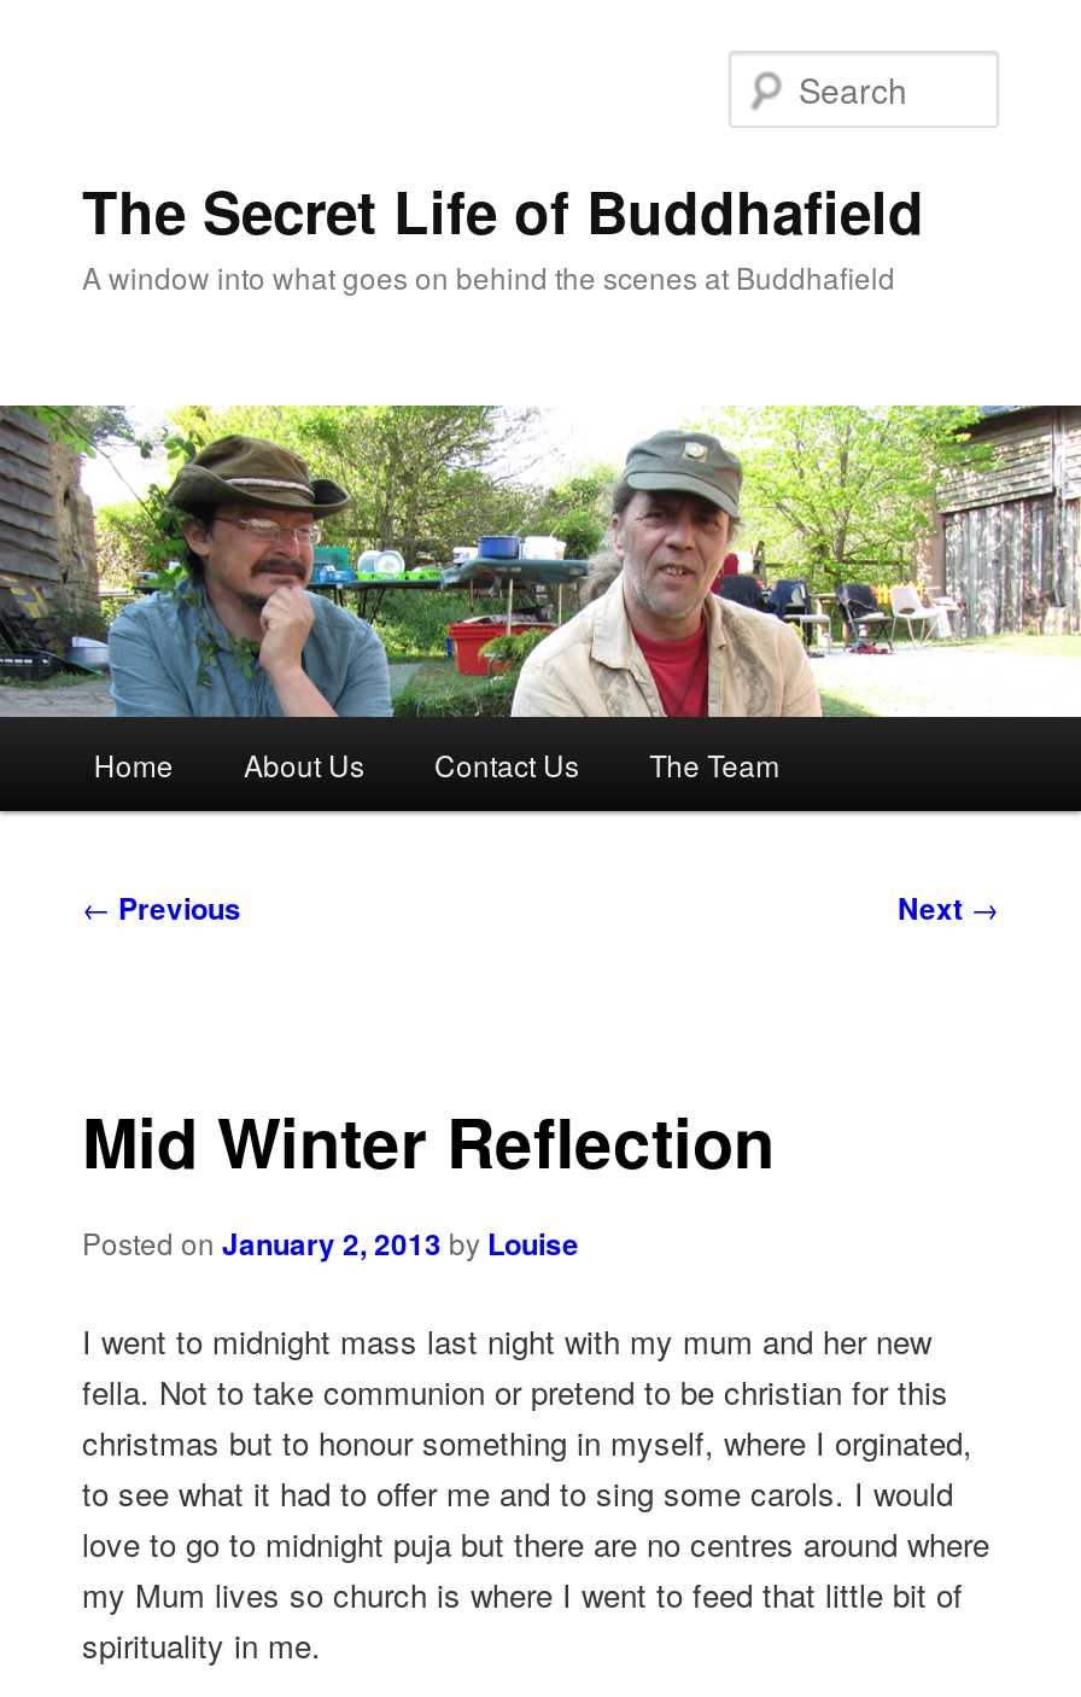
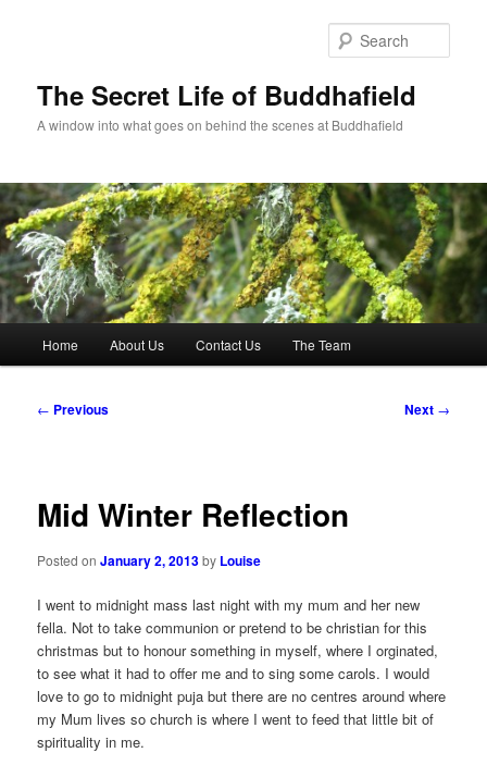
[7,403,1074,719] [image] -> [3,182,484,324] [image]

